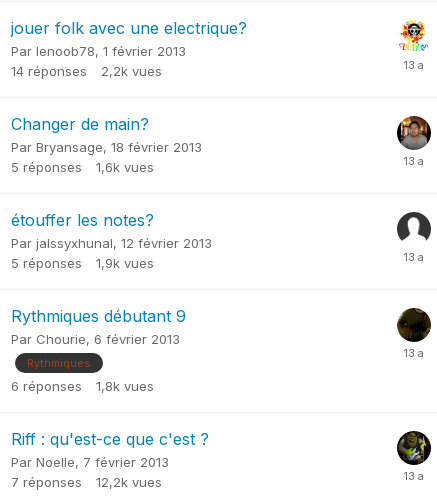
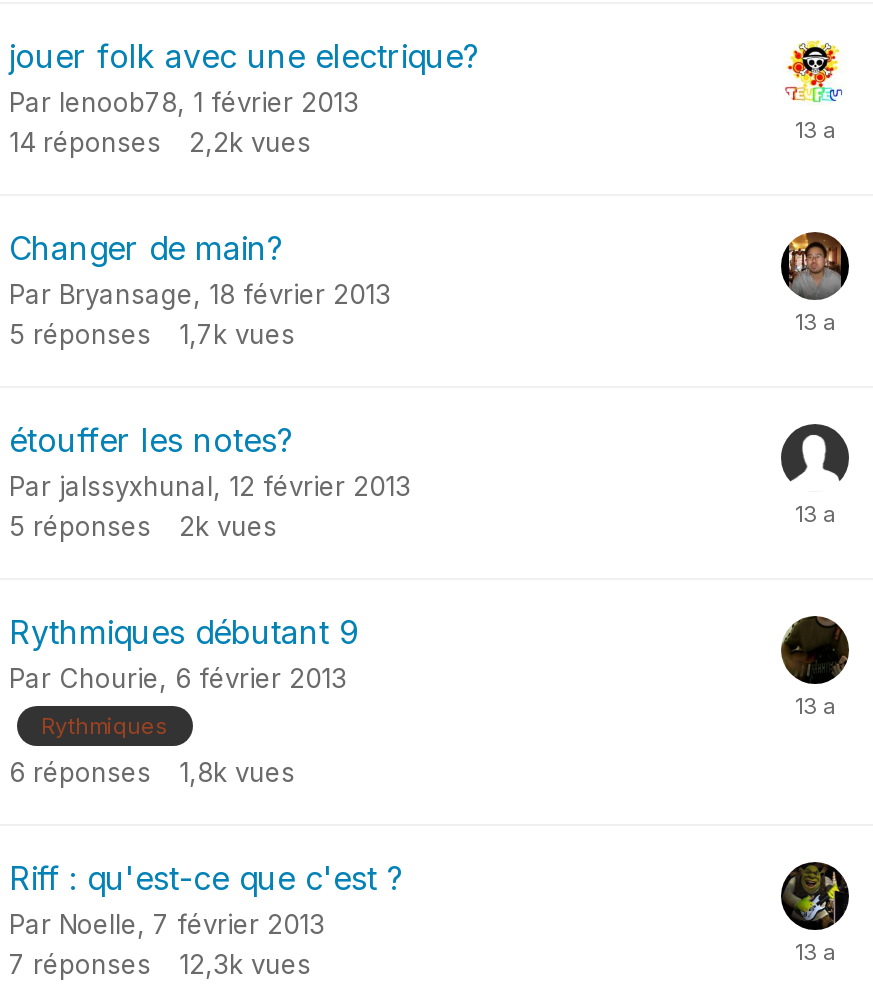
[11,158,154,174] 5 réponses 1,6k vues -> [9,317,295,349] 5 réponses 1,7k vues
[11,254,154,270] 5 réponses 1,9k vues -> [9,509,277,541] 5 réponses 2k vues
[11,474,162,490] 7 réponses 12,2k vues -> [9,947,311,979] 7 réponses 12,3k vues

